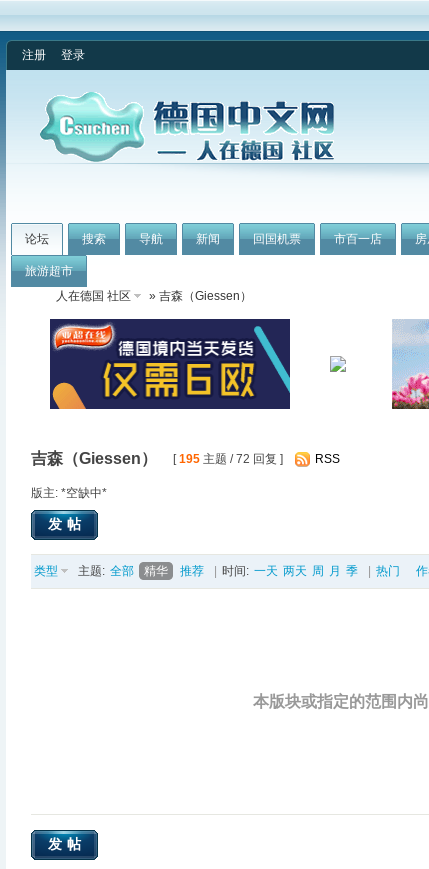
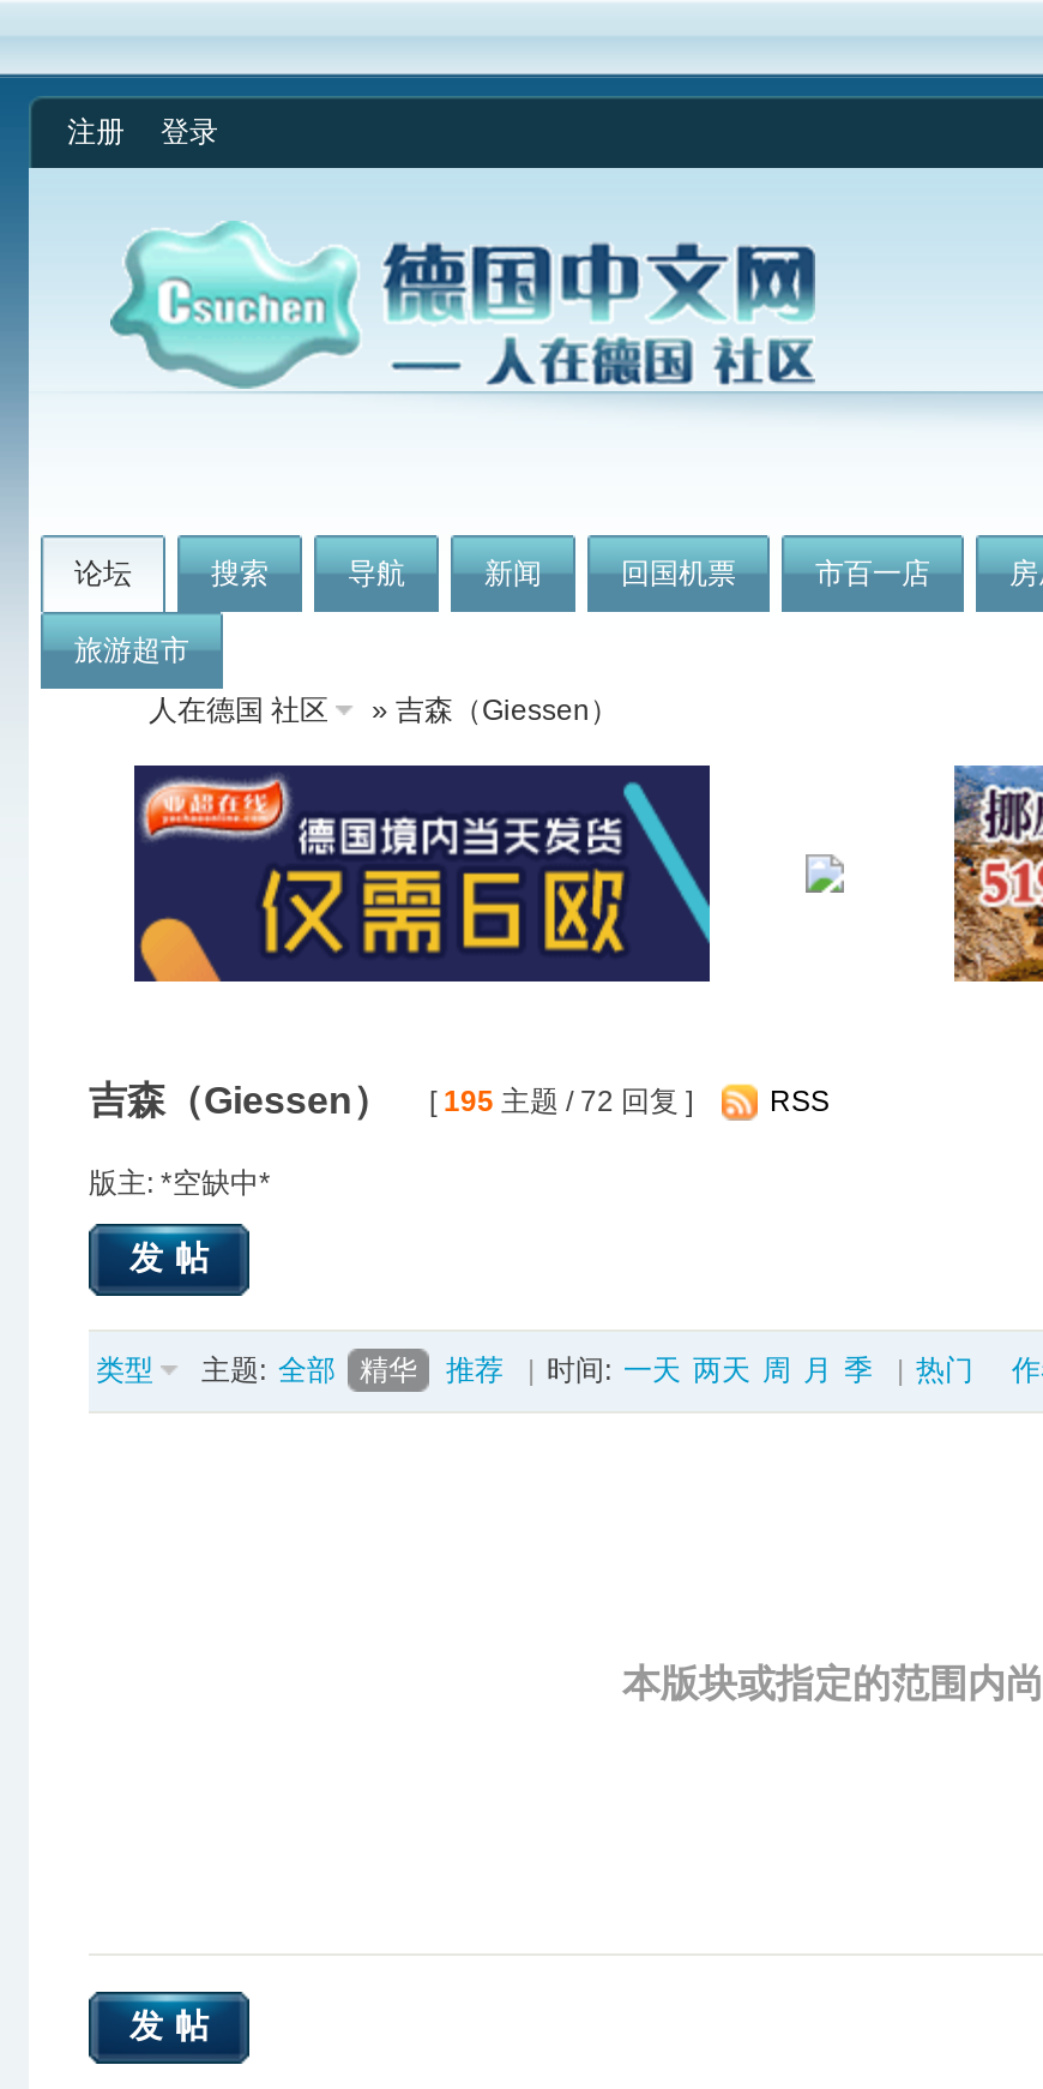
[392,320,426,410] [image] -> [952,766,1036,984] [image]

